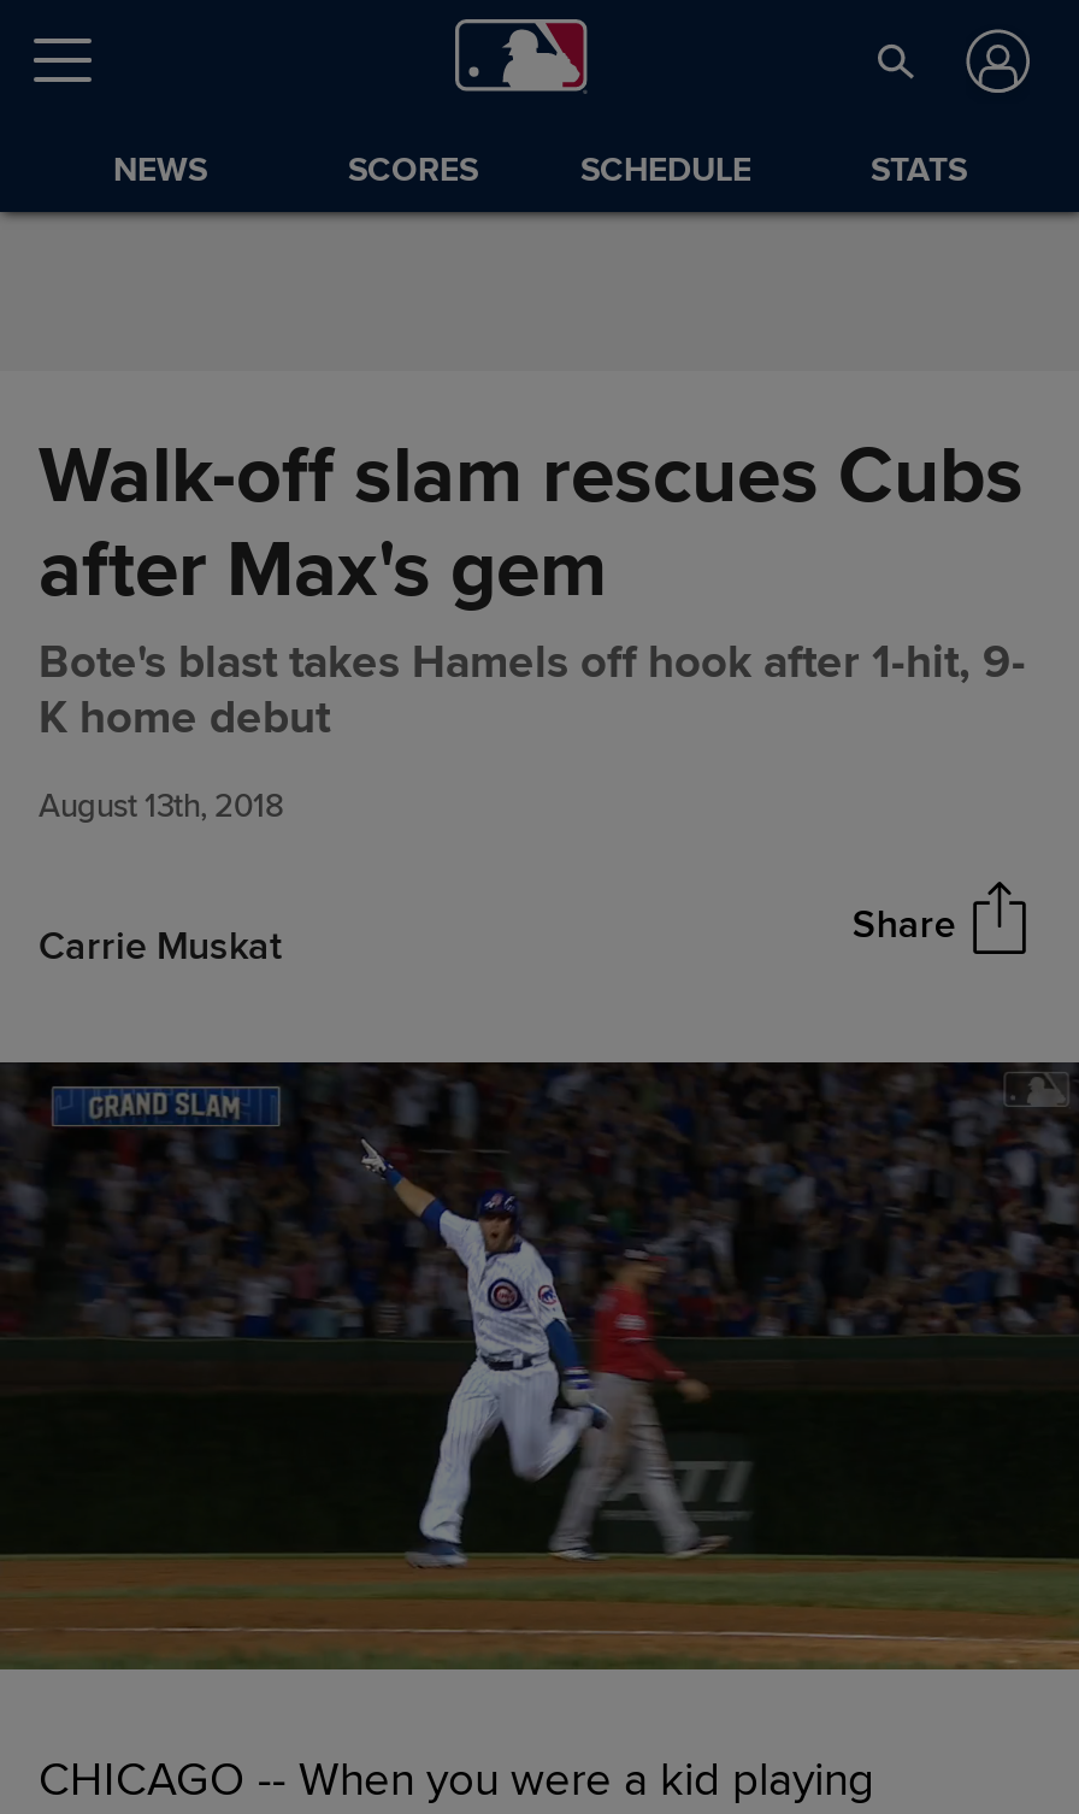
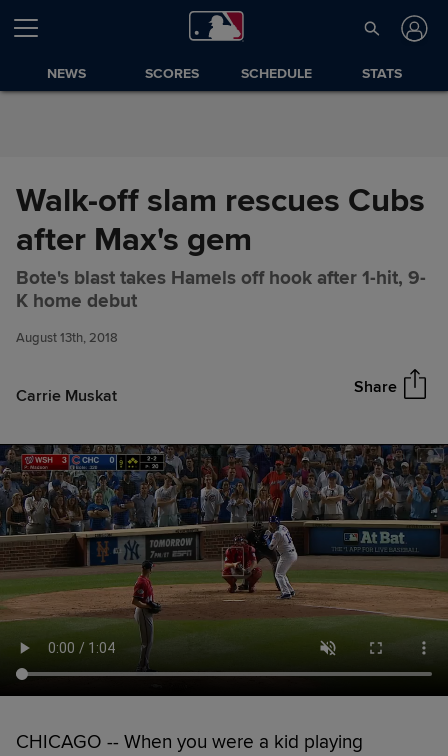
[7,1062,1072,1672] [image] -> [3,444,445,697] [image]

